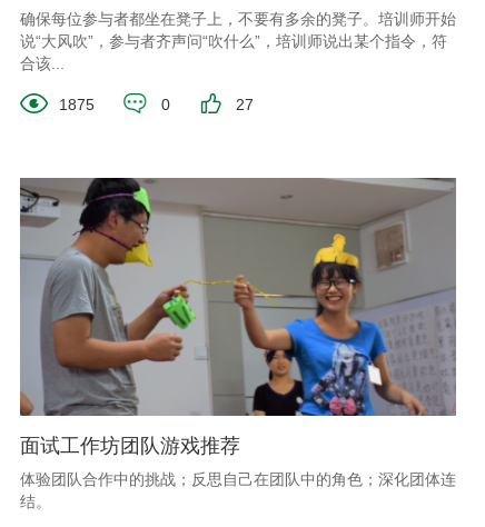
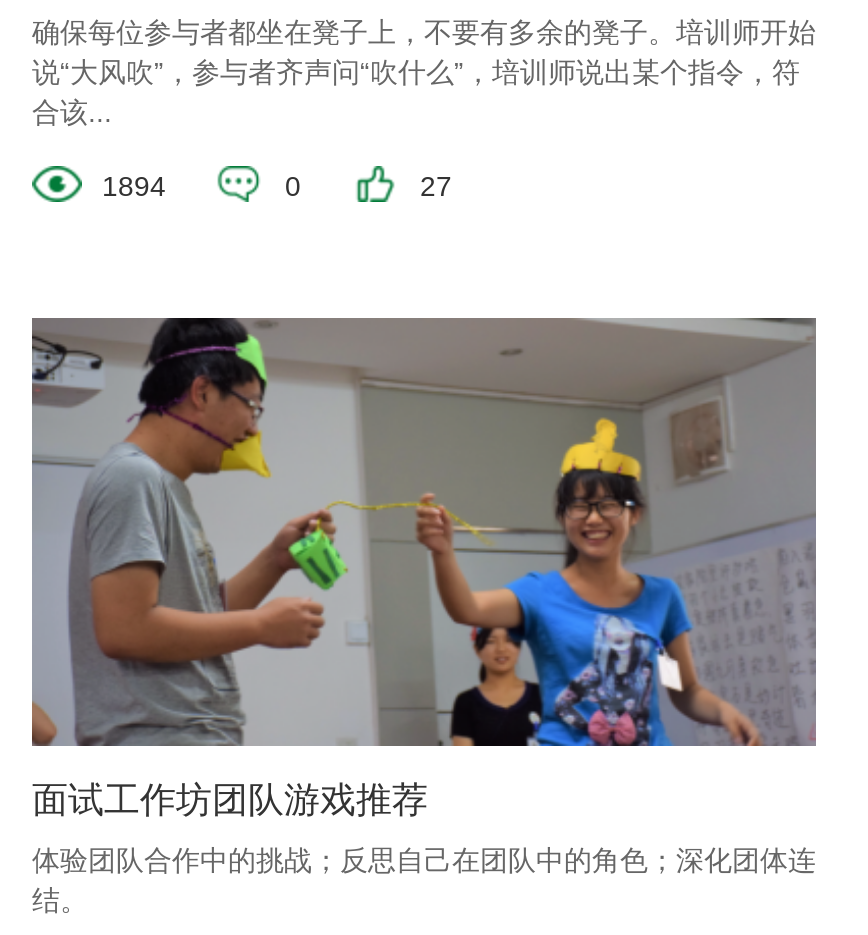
[59,96,95,114] 1875 -> [102,170,166,202] 1894

